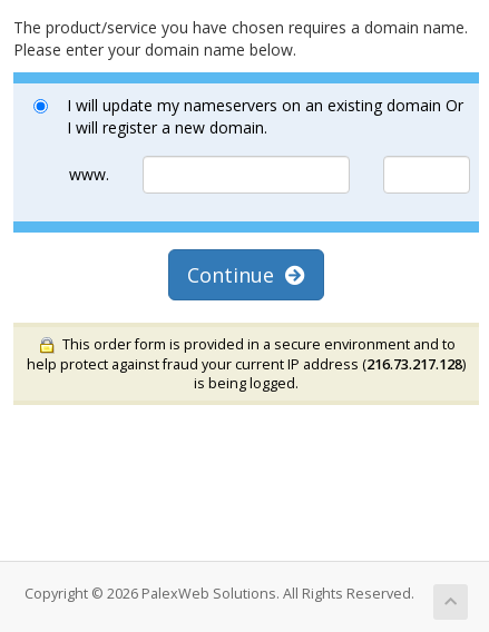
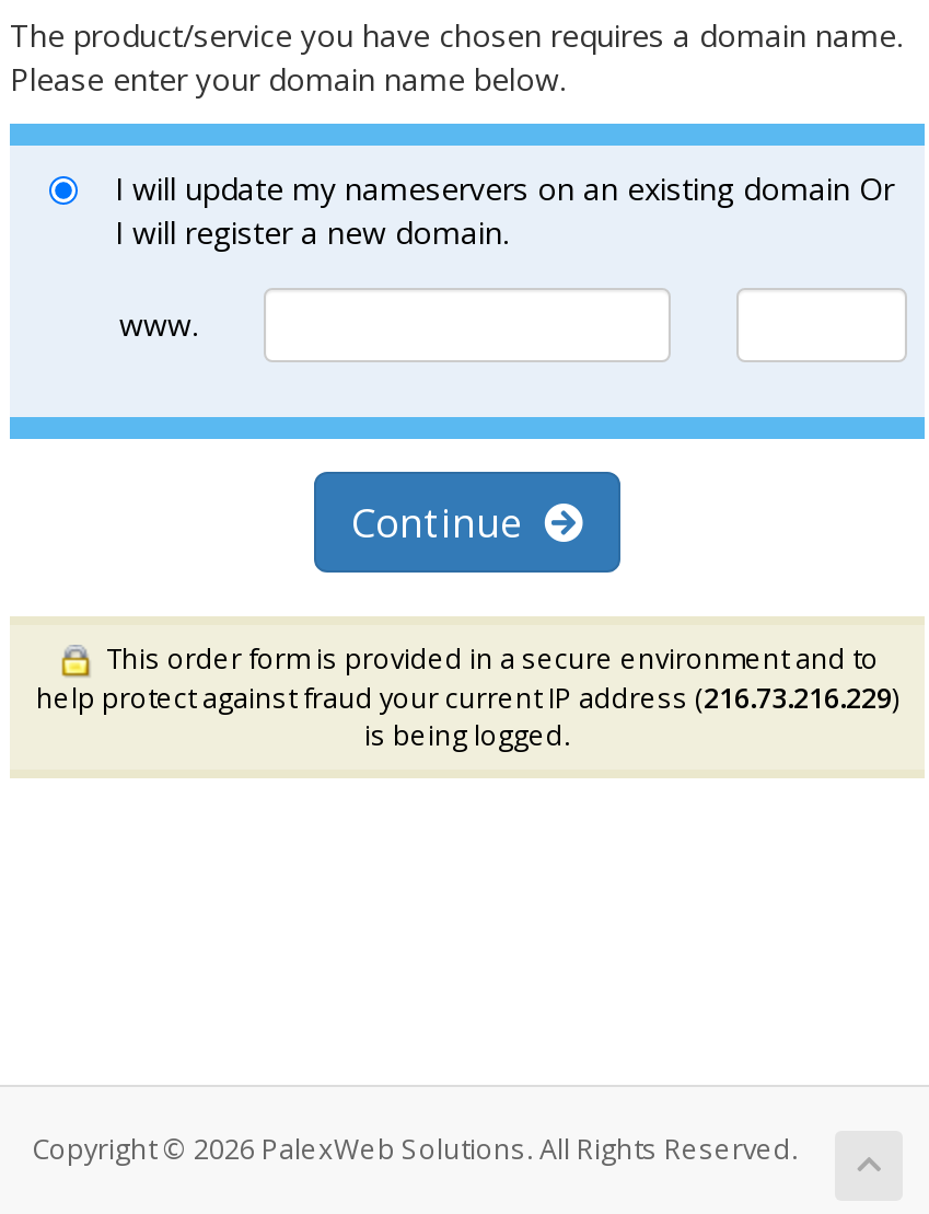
[27,354,466,373] help protect against fraud your current IP address (216.73.217.128) -> [36,679,898,716] help protect against fraud your current IP address (216.73.216.229)

